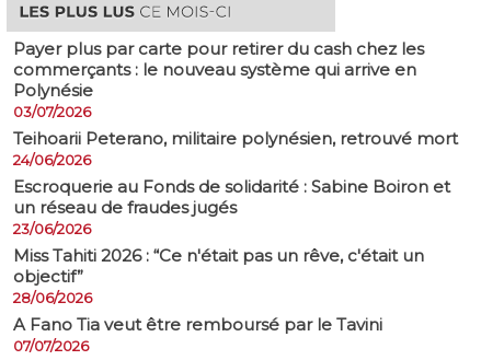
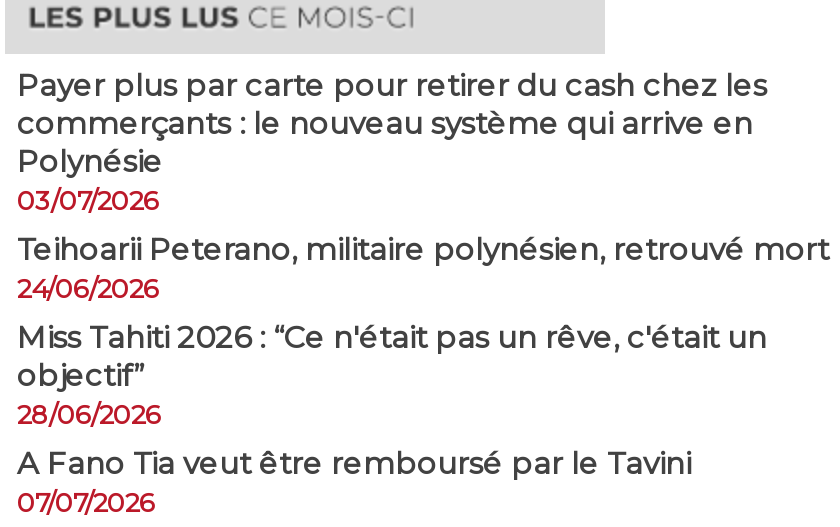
[13,176,450,237] Escroquerie au Fonds de solidarité : Sabine Boiron et | un réseau de fraudes jugés | 23/06/2026 -> none

